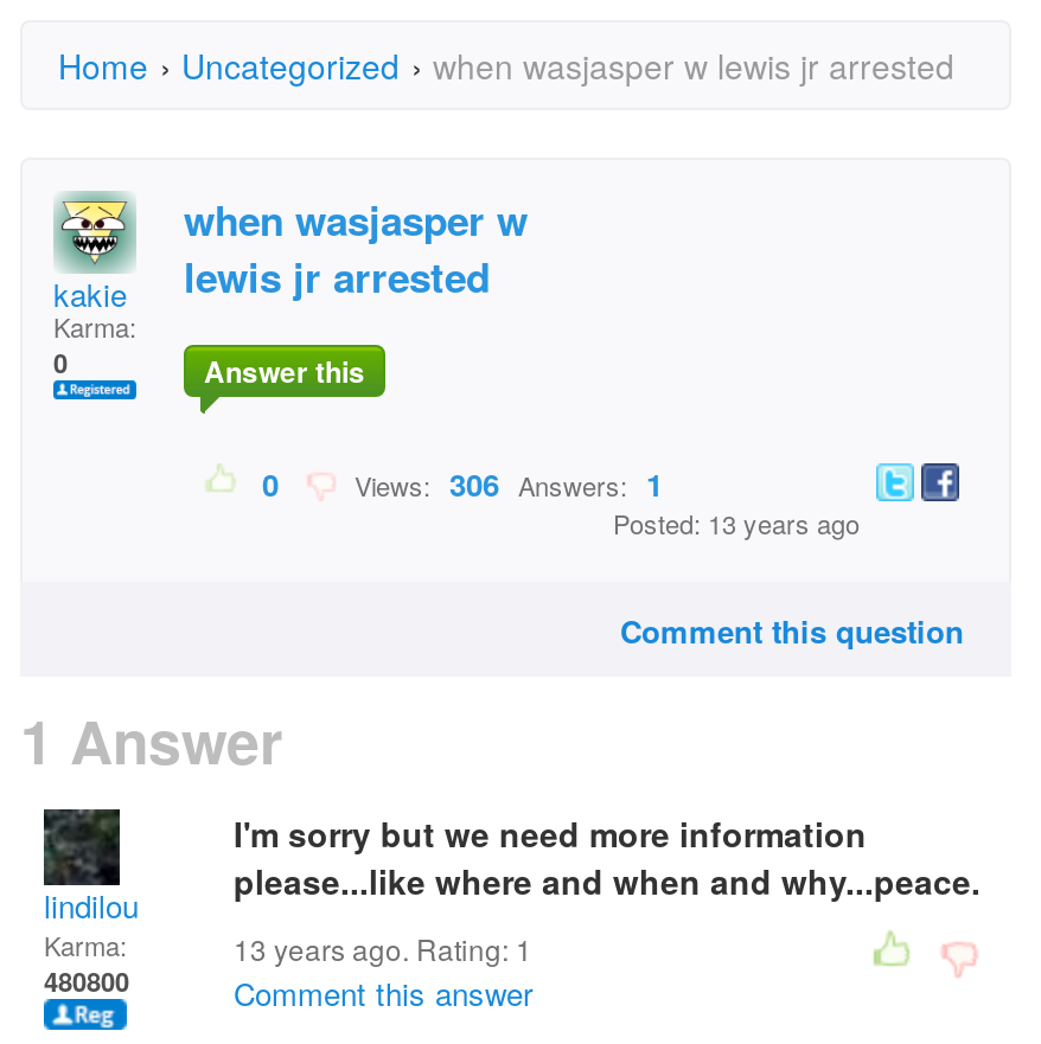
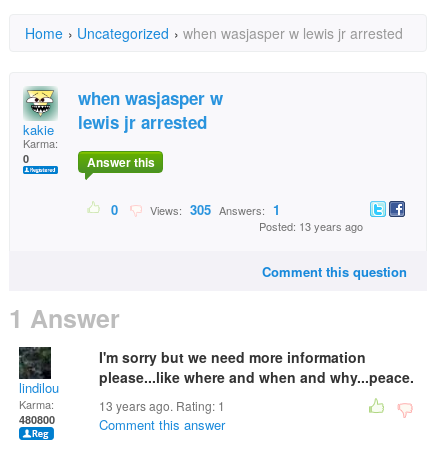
[340,461,663,506] Views: 306 Answers: 1 -> [144,200,280,219] Views: 305 Answers: 1

